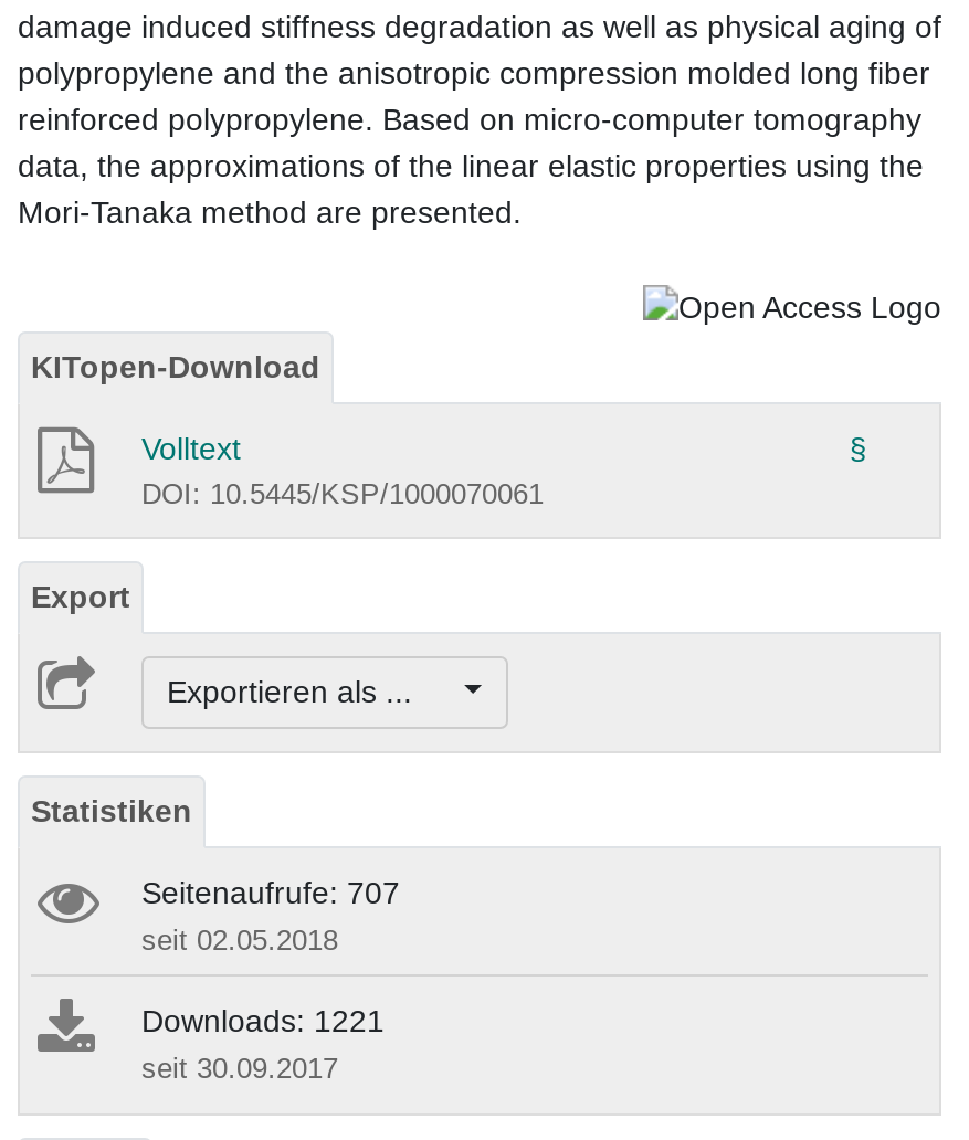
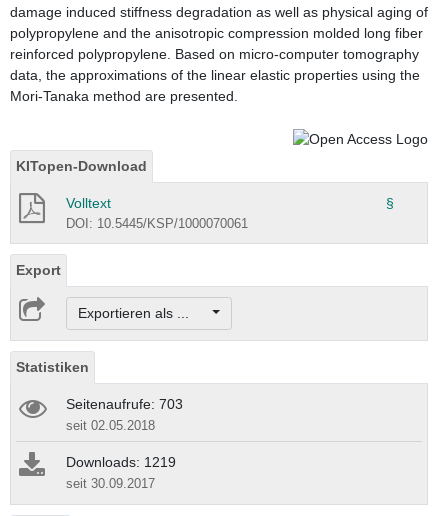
[141,876,400,911] Seitenaufrufe: 707 -> [66,396,183,412] Seitenaufrufe: 703
[141,1004,385,1039] Downloads: 1221 -> [66,454,176,470] Downloads: 1219

